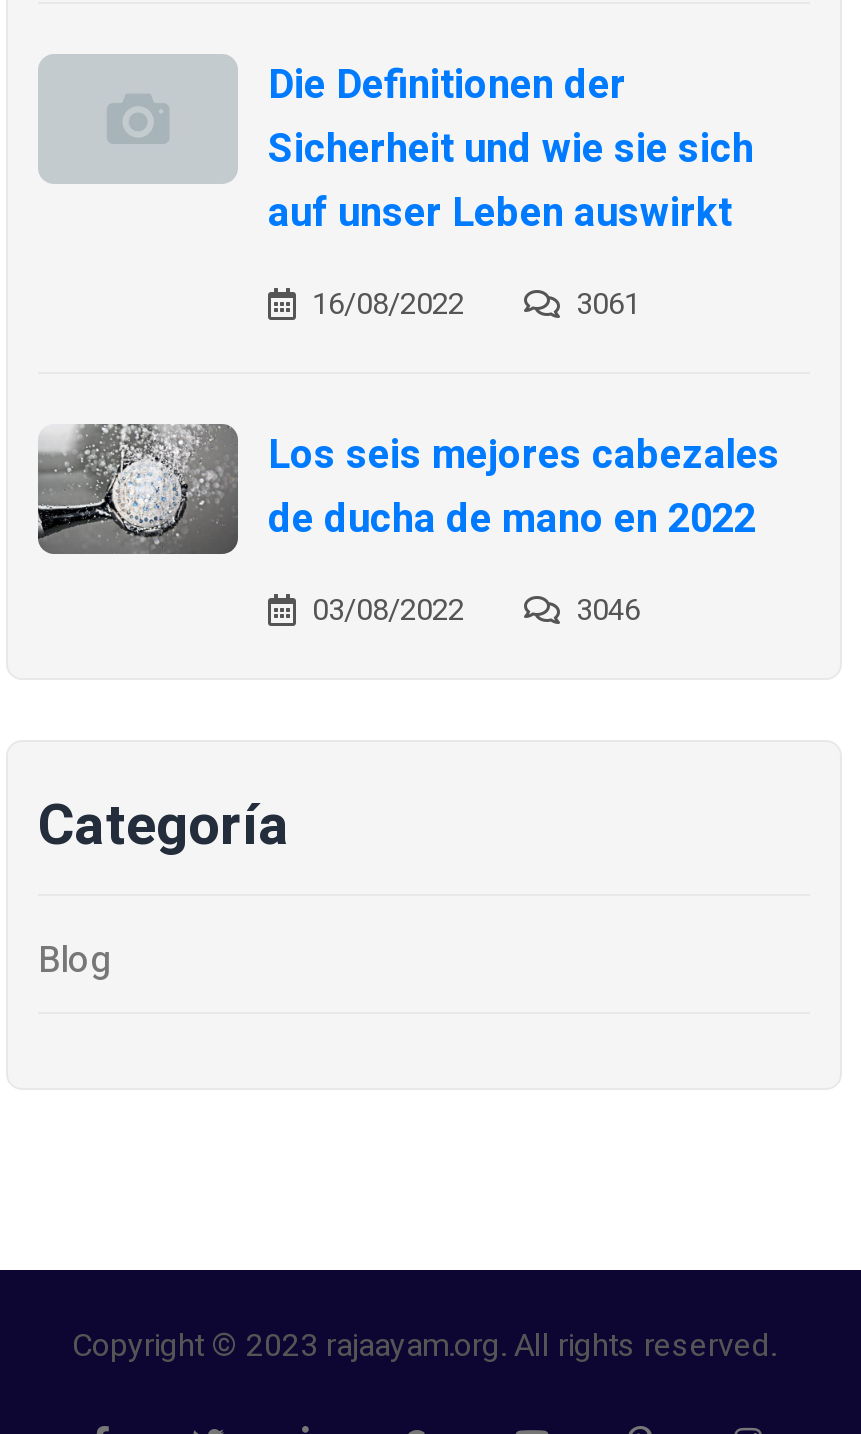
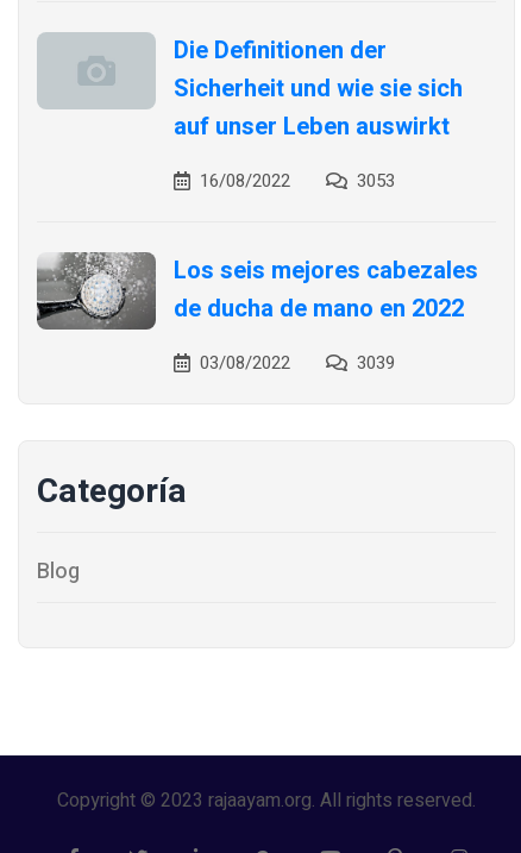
[576,282,640,326] 3061 -> [357,168,395,194] 3053
[576,588,640,632] 3046 -> [357,350,395,376] 3039

